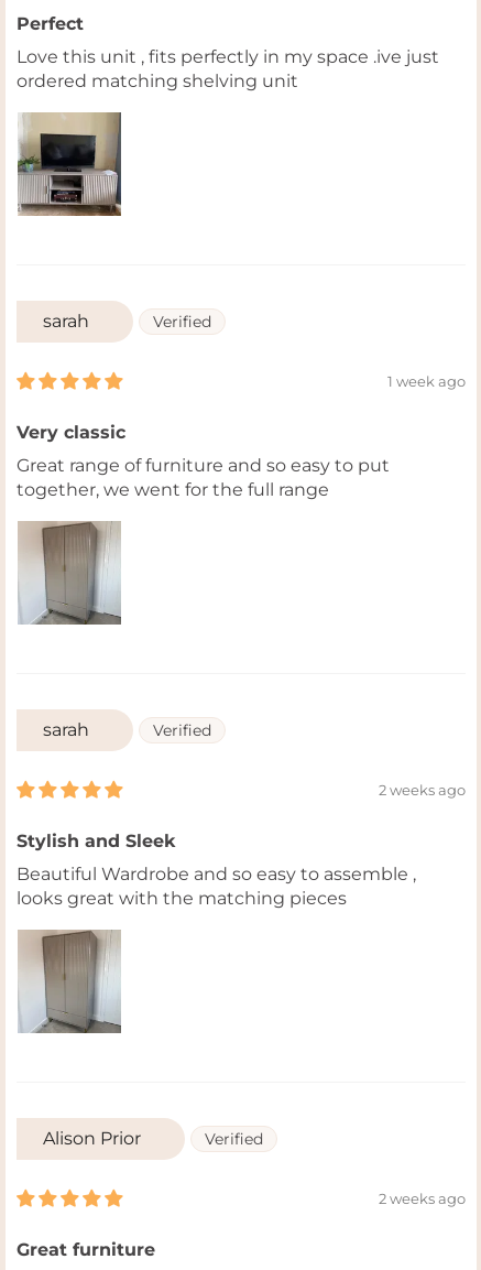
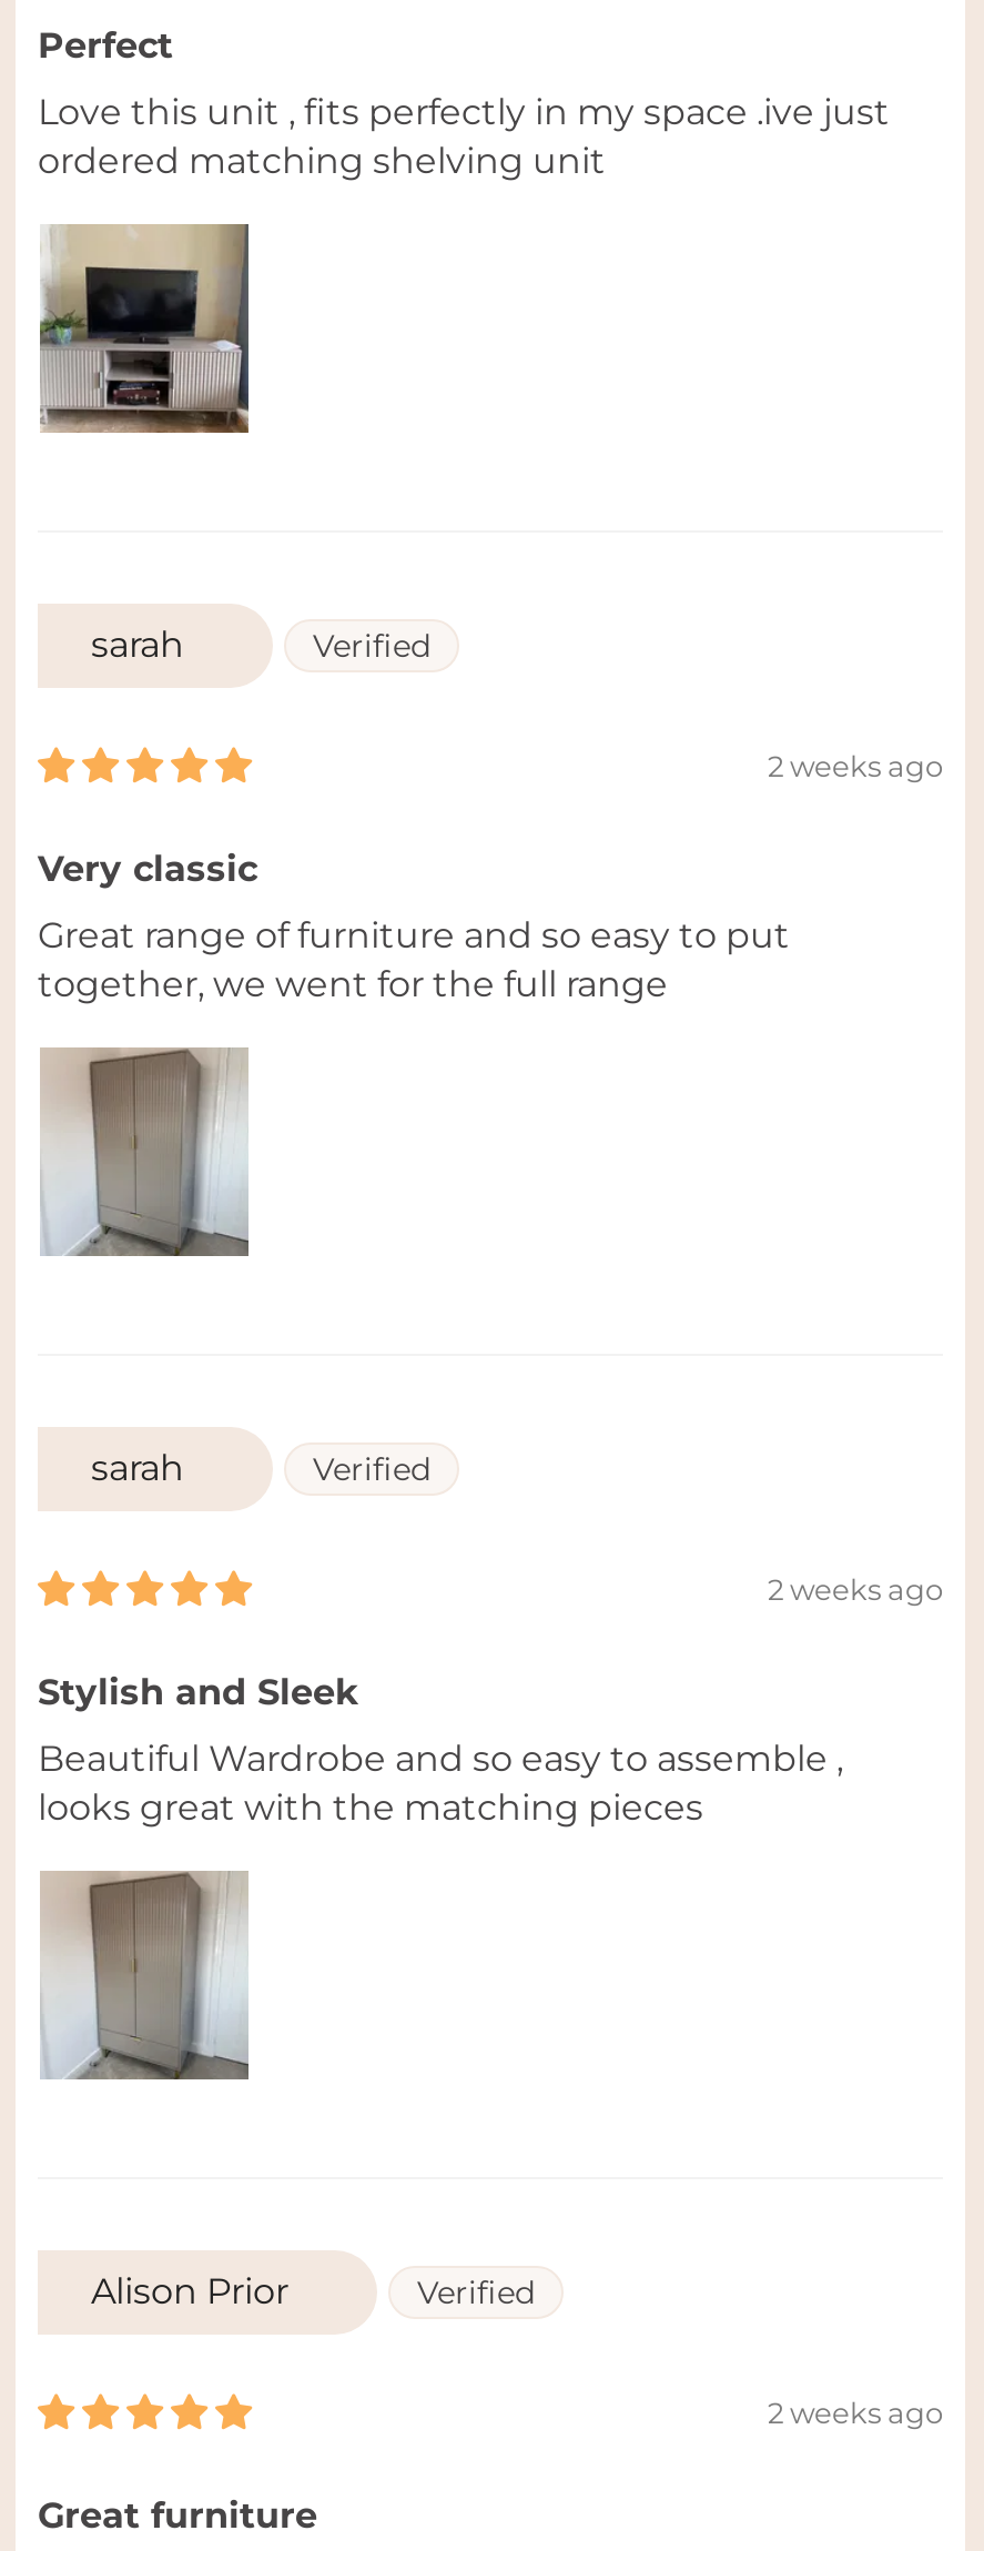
[387,373,466,390] 1 week ago -> [768,750,943,783] 2 weeks ago

